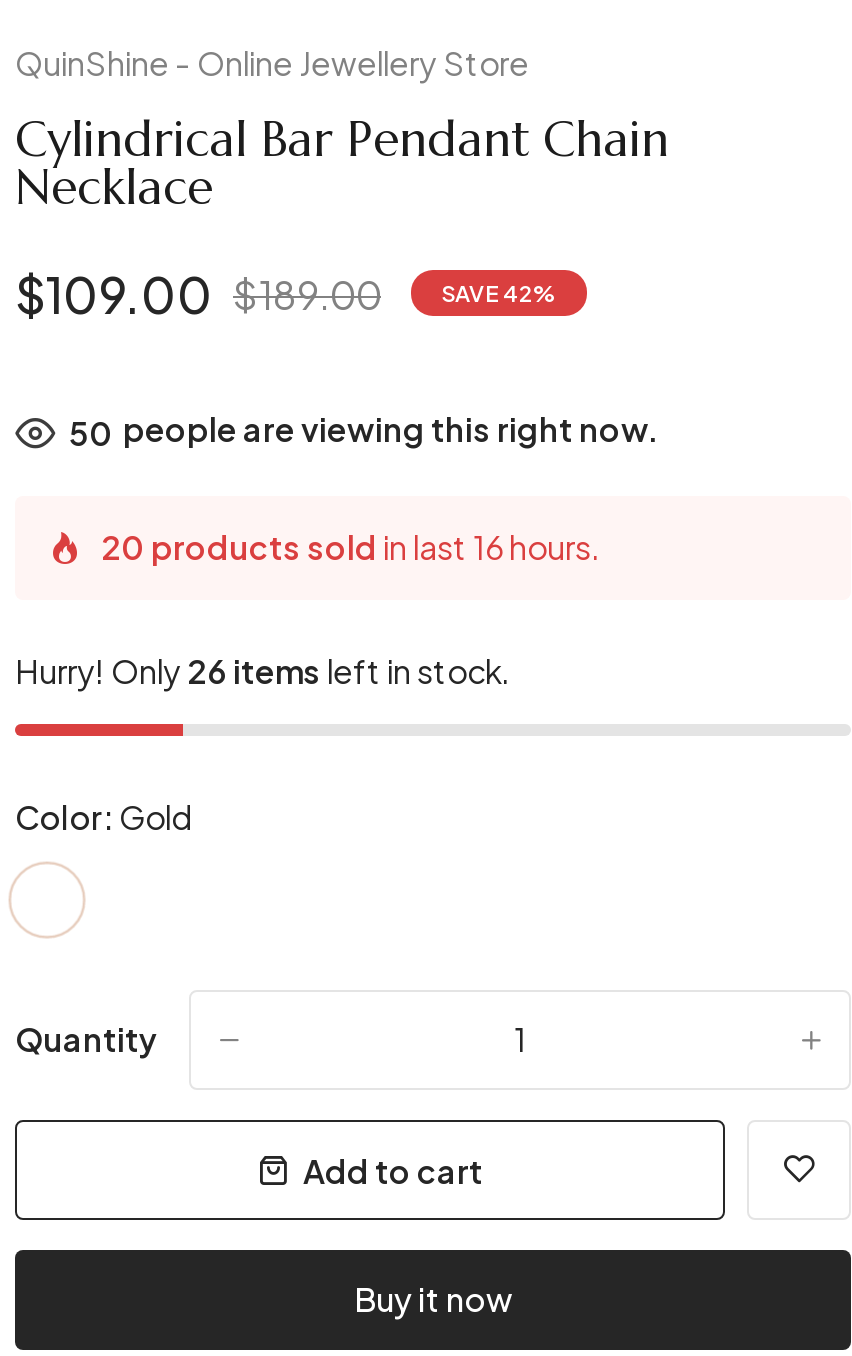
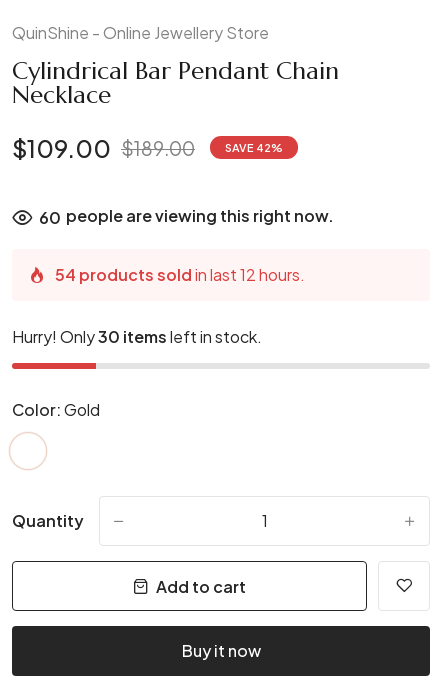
[69,408,659,454] 50 people are viewing this right now. -> [39,205,334,228] 60 people are viewing this right now.
[101,526,601,568] 20 products sold in last 16 hours. -> [55,264,305,285] 54 products sold in last 12 hours.
[15,650,511,692] Hurry! Only 26 items left in stock. -> [12,326,262,347] Hurry! Only 30 items left in stock.

